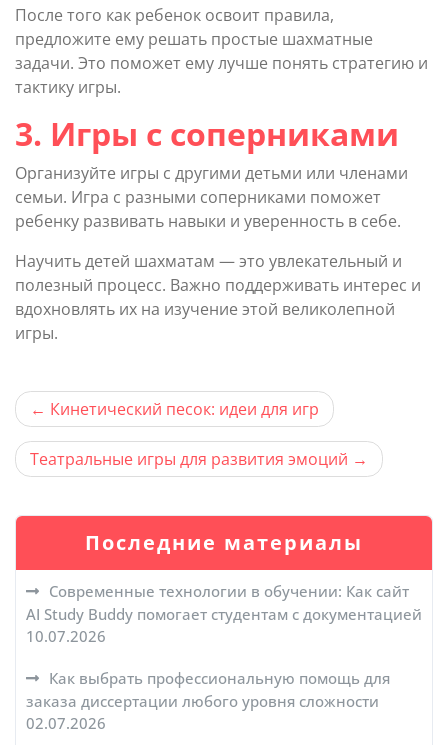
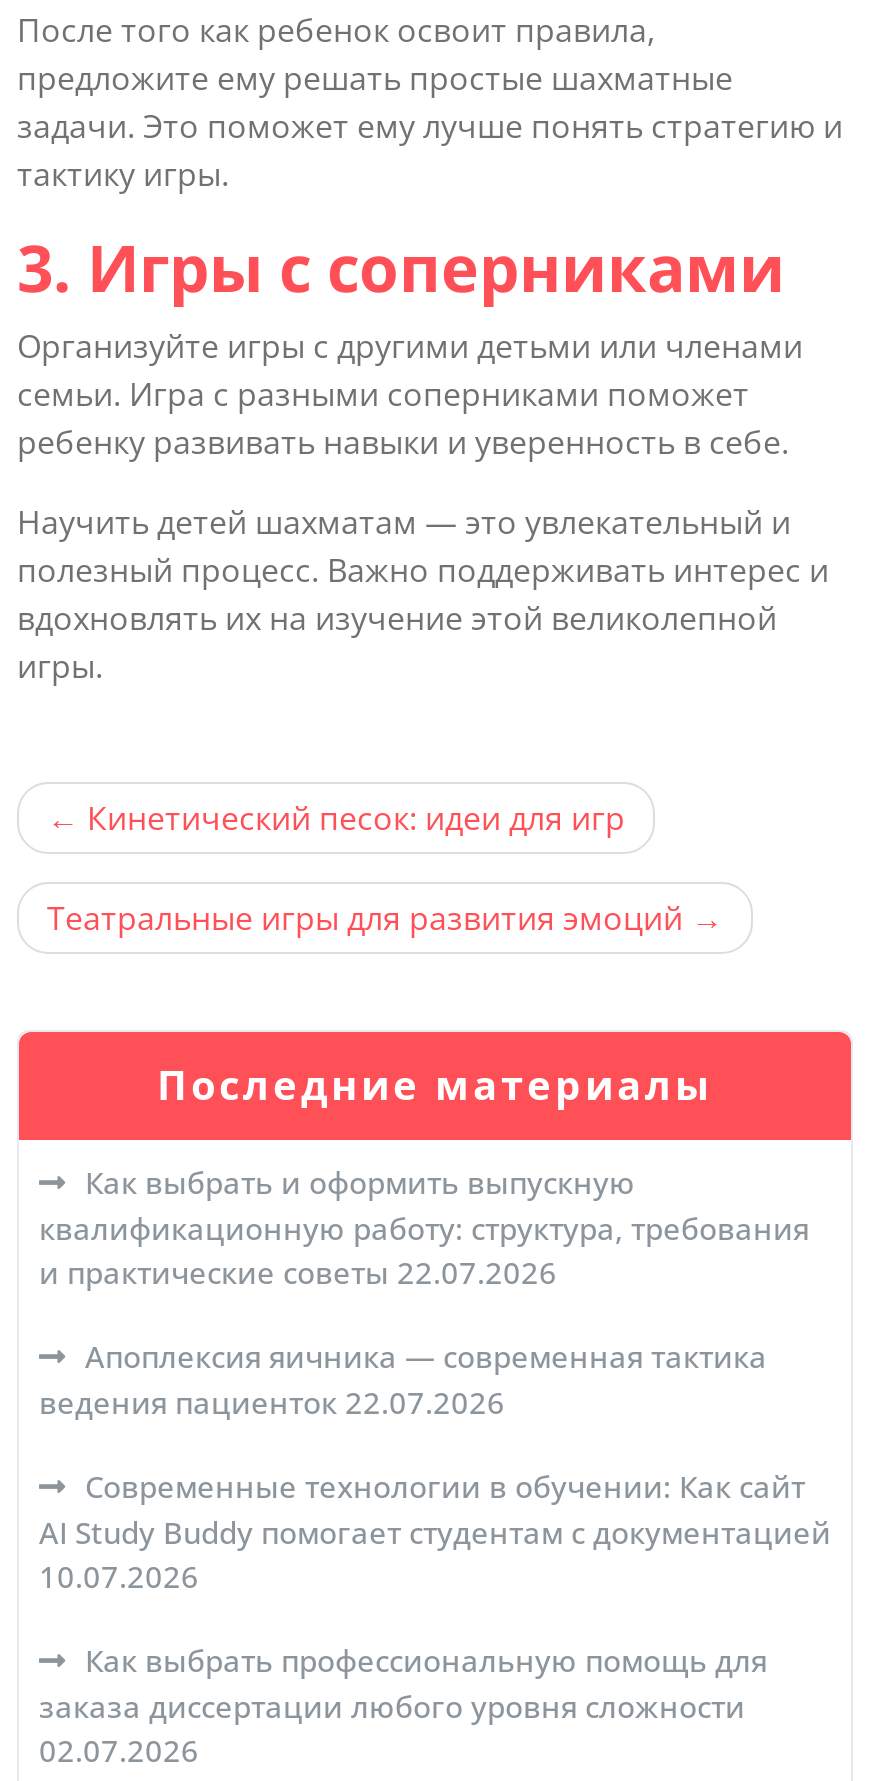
none -> [39,1162,809,1422] Как выбрать и оформить выпускную | квалификационную работу: структура, требования | и практические советы 22.07.2026 | Апоплексия яичника — современная тактика | ведения пациенток 22.07.2026

